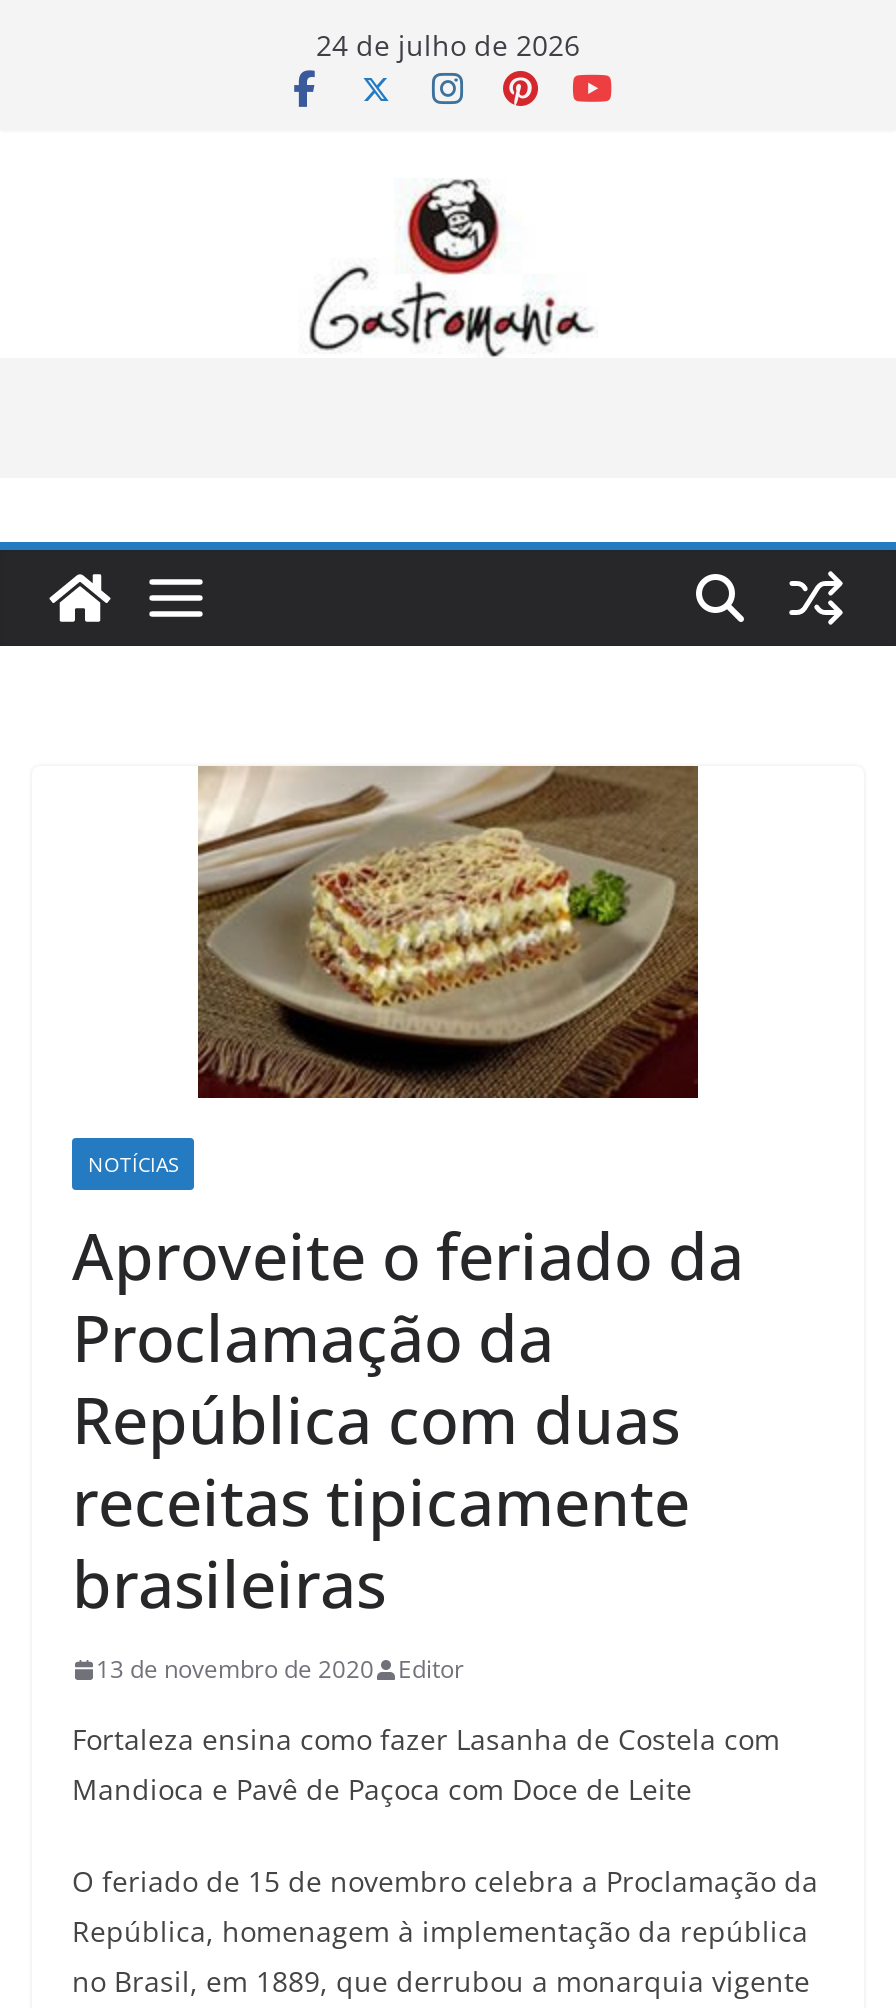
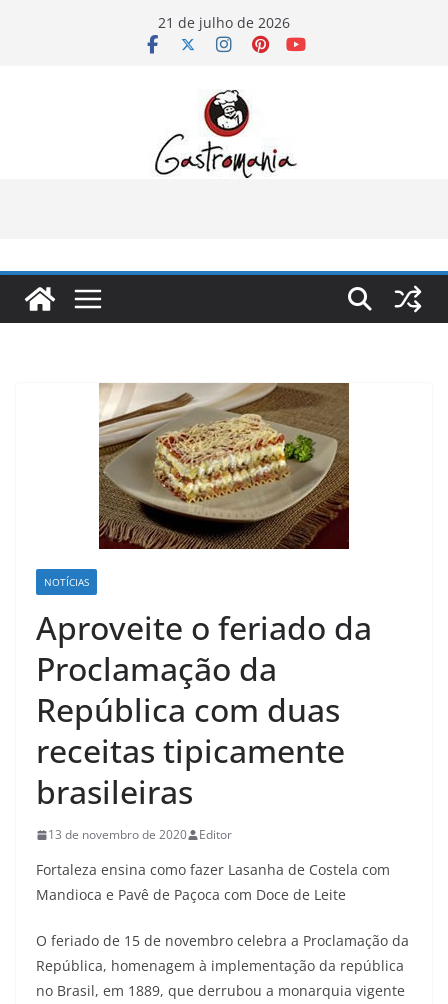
[316,26,580,64] 24 de julho de 2026 -> [158,13,290,32] 21 de julho de 2026

